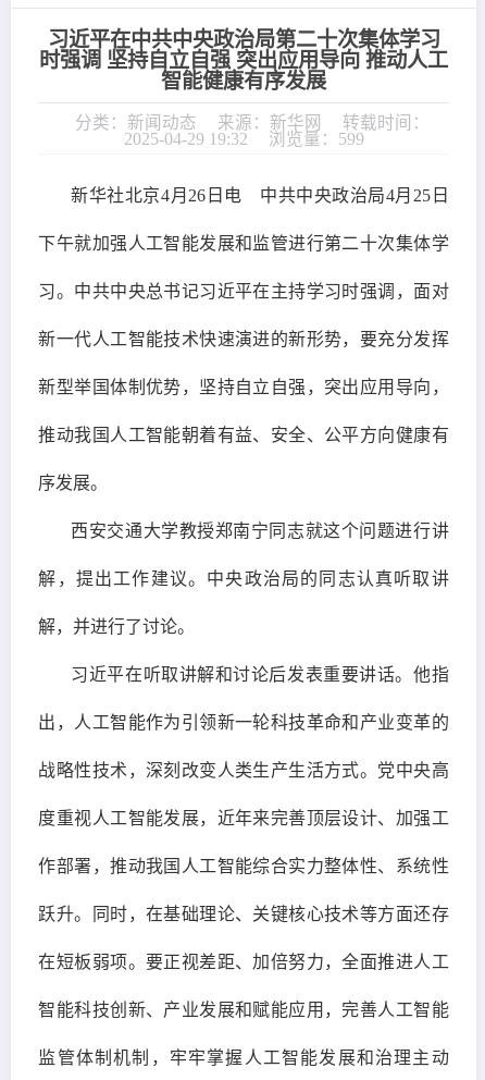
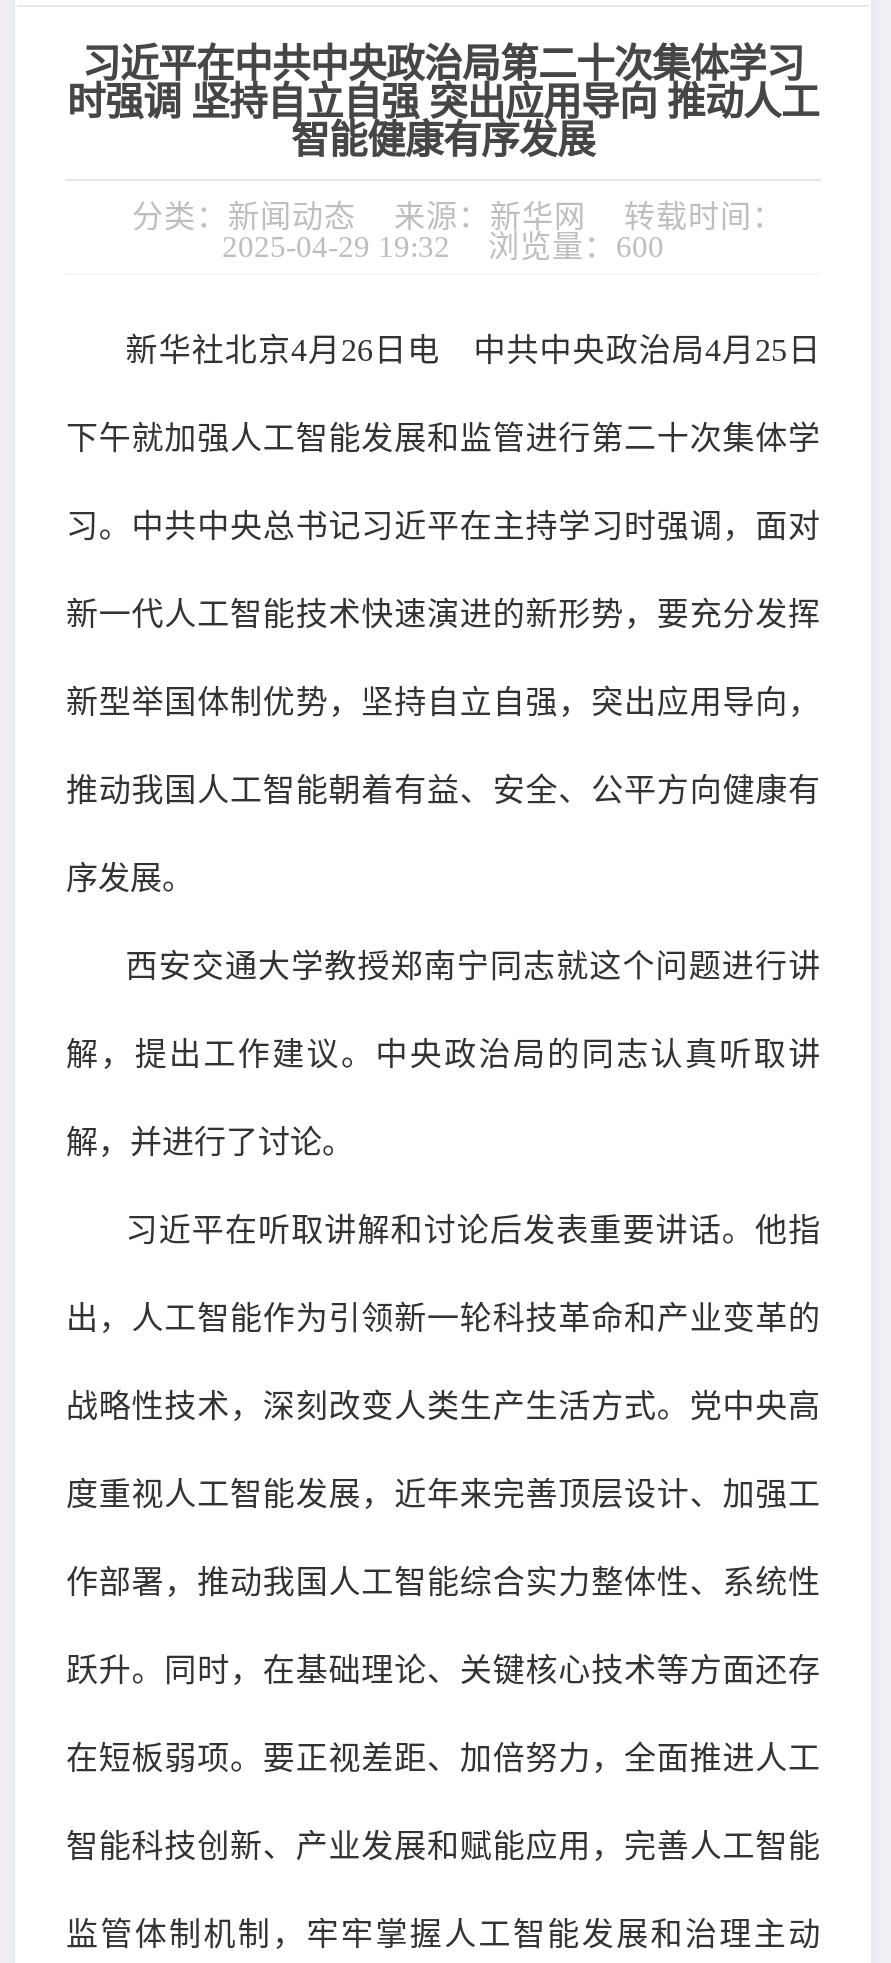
[123,129,364,148] 2025-04-29 19:32 浏览量：599 -> [222,229,664,263] 2025-04-29 19:32 浏览量：600

